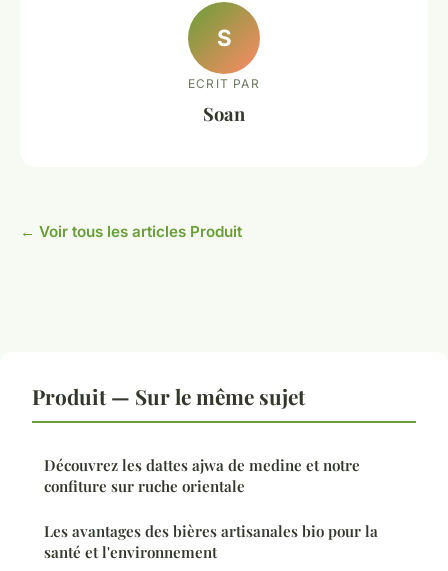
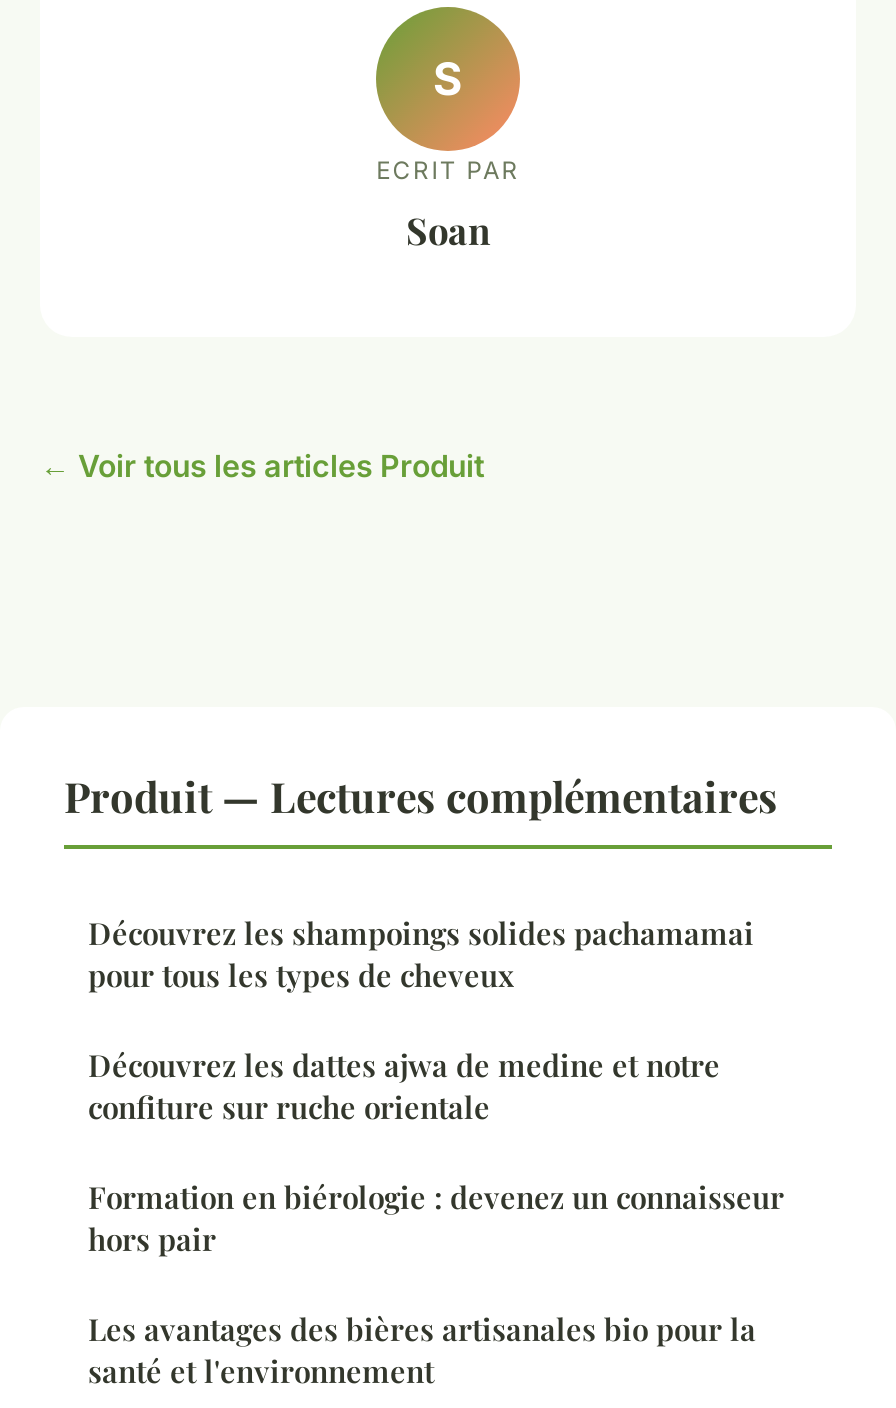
[32,382,305,410] Produit — Sur le même sujet -> [64,767,778,995] Produit — Lectures complémentaires | Découvrez les shampoings solides pachamamai | pour tous les types de cheveux
none -> [88,1177,784,1259] Formation en biérologie : devenez un connaisseur | hors pair

